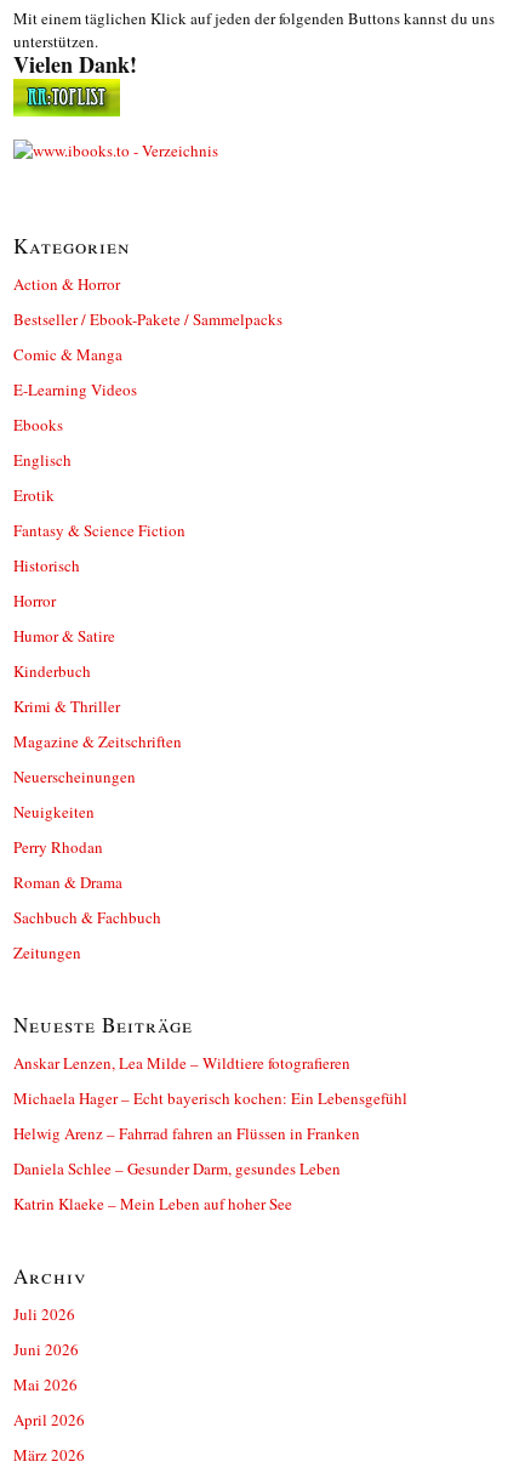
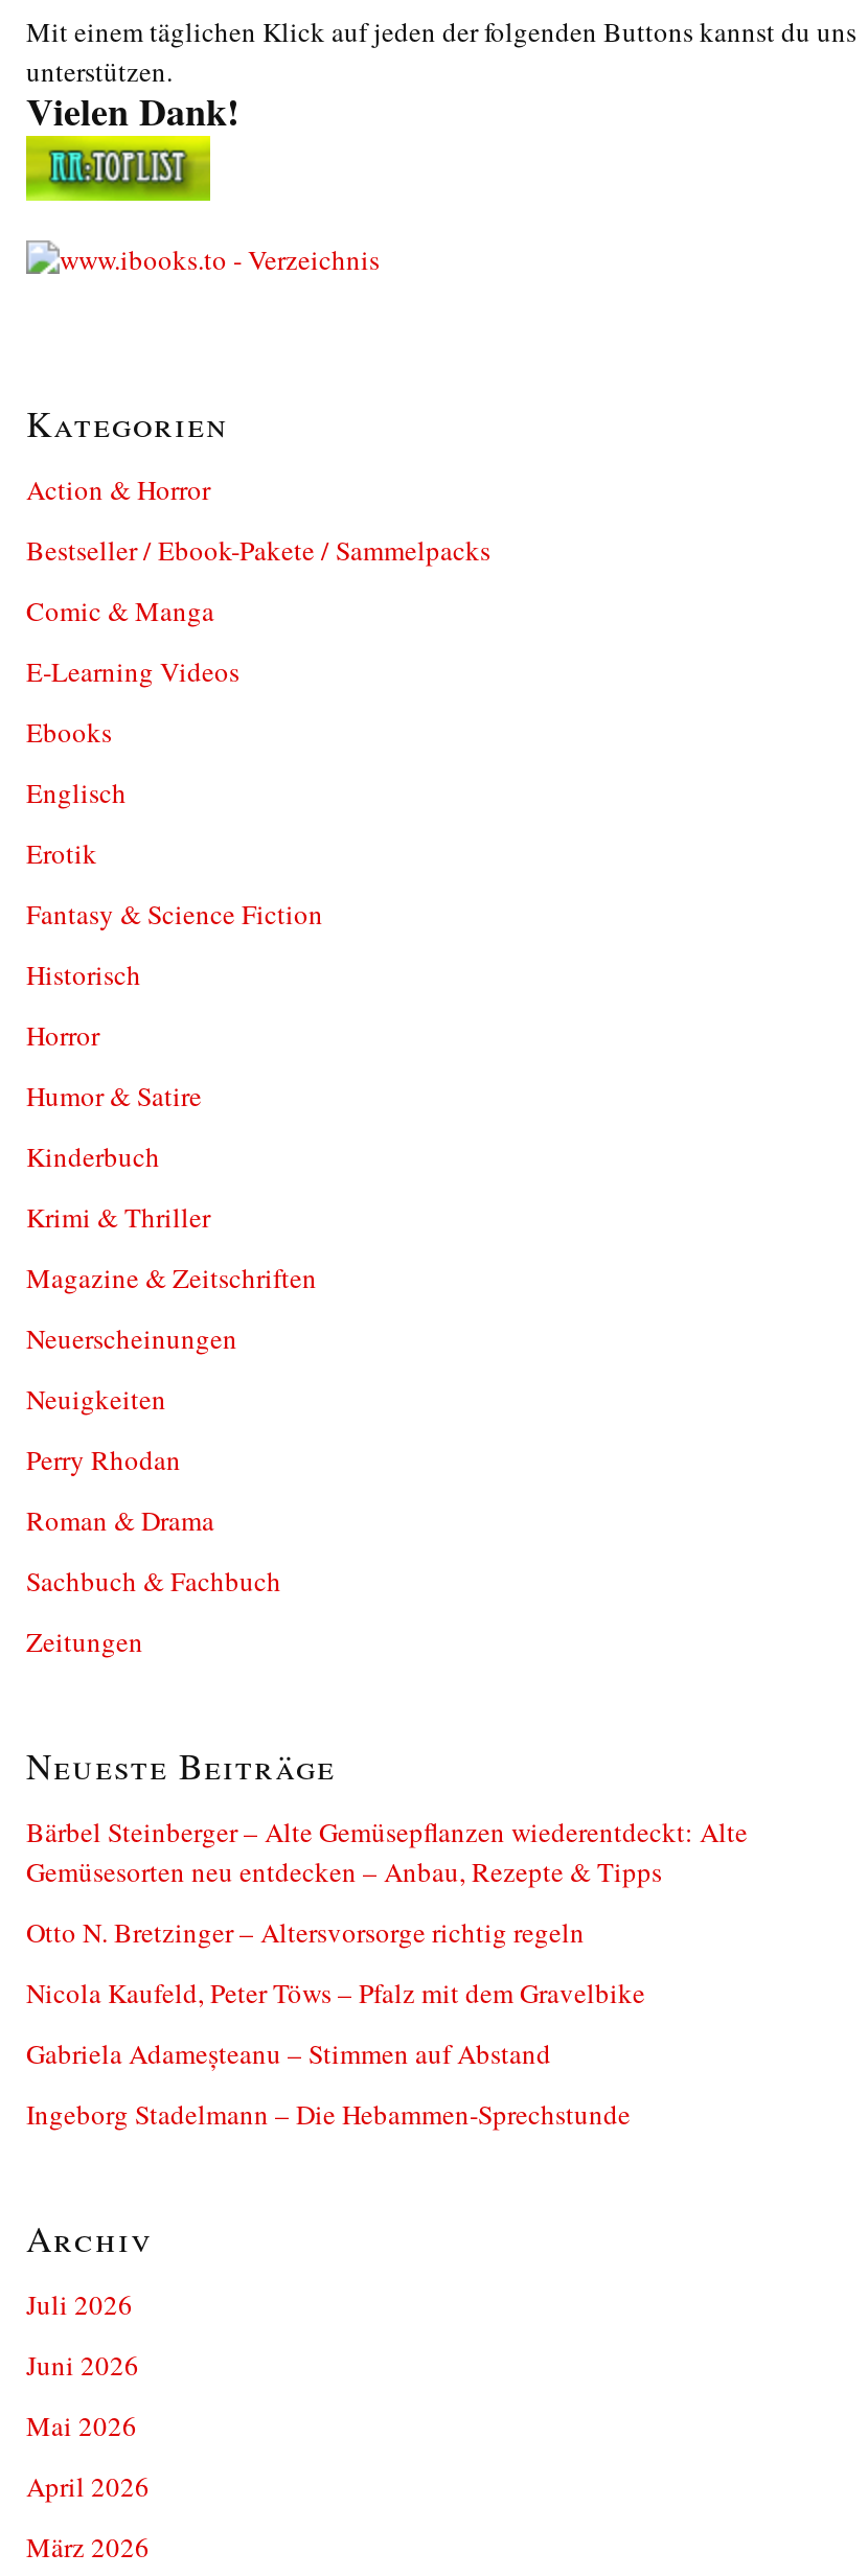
[13,1052,350,1074] Anskar Lenzen, Lea Milde – Wildtiere fotografieren -> [26,1812,748,1890] Bärbel Steinberger – Alte Gemüsepflanzen wiederentdeckt: Alte | Gemüsesorten neu entdecken – Anbau, Rezepte & Tipps
[13,1087,407,1109] Michaela Hager – Echt bayerisch kochen: Ein Lebensgefühl -> [26,1913,585,1950] Otto N. Bretzinger – Altersvorsorge richtig regeln
[13,1122,360,1144] Helwig Arenz – Fahrrad fahren an Flüssen in Franken -> [26,1973,645,2011] Nicola Kaufeld, Peter Töws – Pfalz mit dem Gravelbike
[13,1157,341,1179] Daniela Schlee – Gesunder Darm, gesundes Leben -> [26,2034,551,2072] Gabriela Adameșteanu – Stimmen auf Abstand
[13,1192,292,1214] Katrin Klaeke – Mein Leben auf hoher See -> [26,2095,631,2132] Ingeborg Stadelmann – Die Hebammen-Sprechstunde

